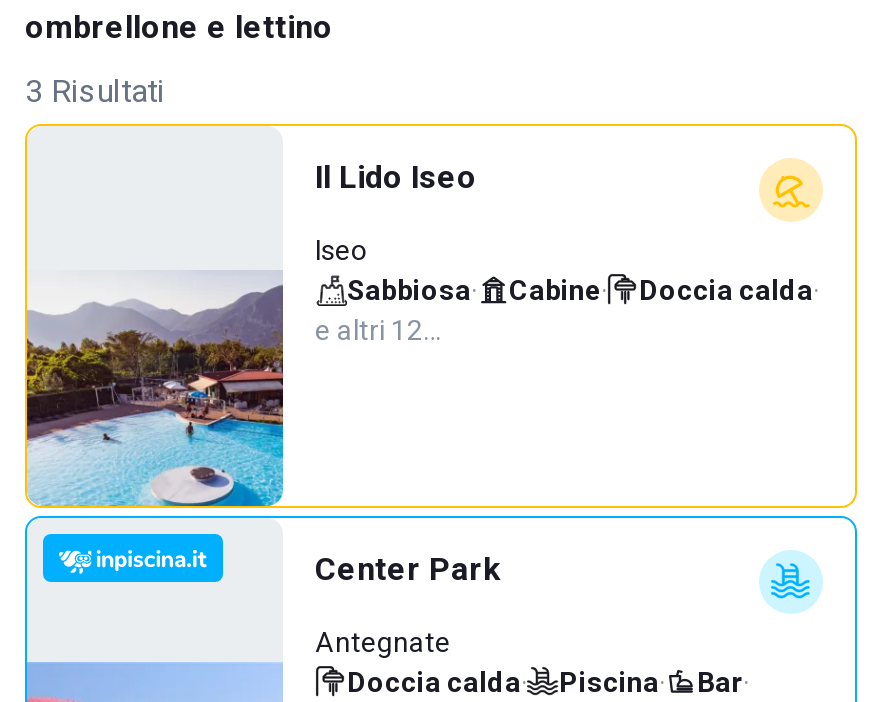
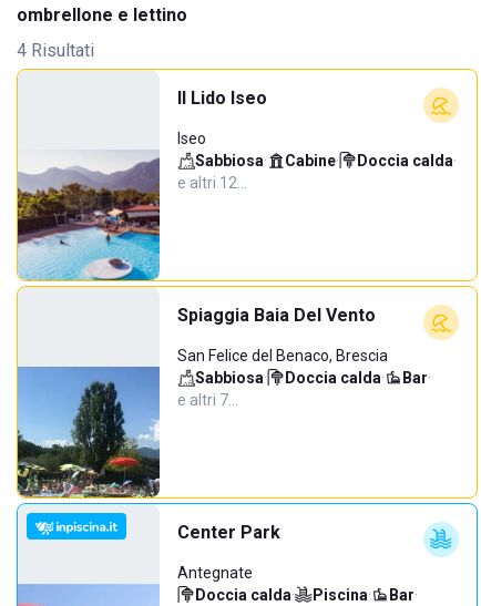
[25,72,165,110] 3 Risultati -> [17,40,94,61] 4 Risultati
none -> [17,305,431,499] [image] | Spiaggia Baia Del Vento | San Felice del Benaco, Brescia | Sabbiosa· | Doccia calda· | Bar· | e altri 7…

